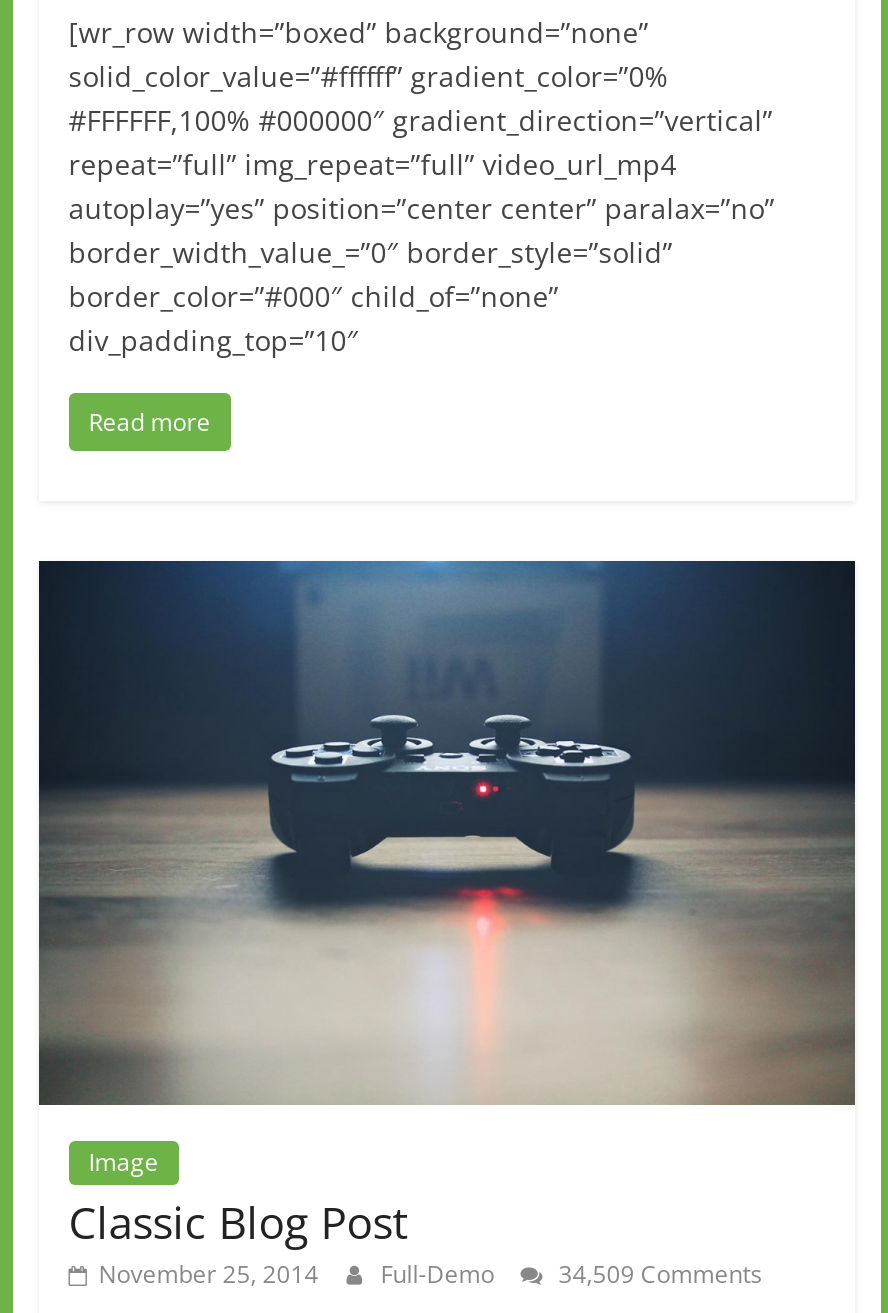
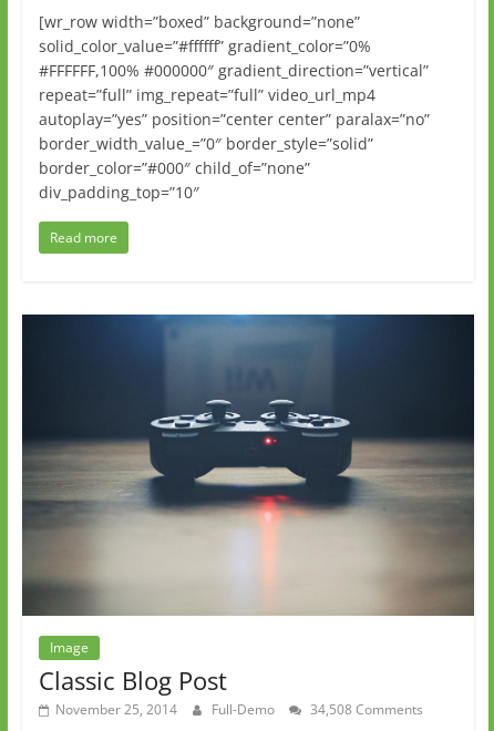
[99,1257,763,1291] November 25, 2014 Full-Demo 34,509 Comments -> [55,700,423,719] November 25, 2014 Full-Demo 34,508 Comments

